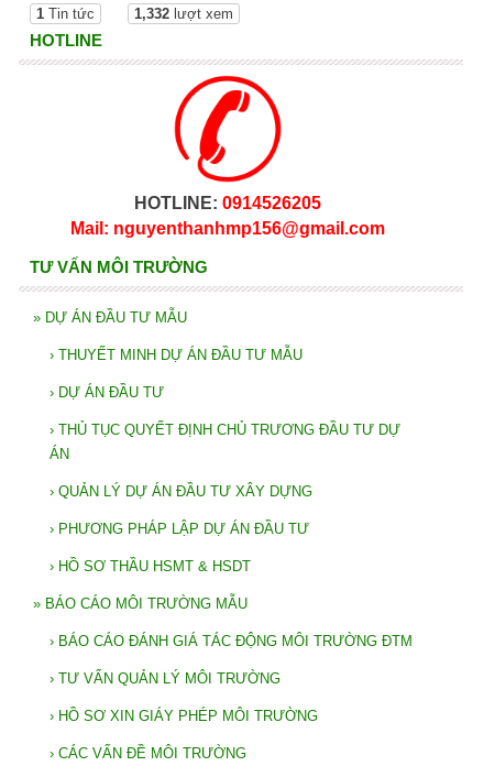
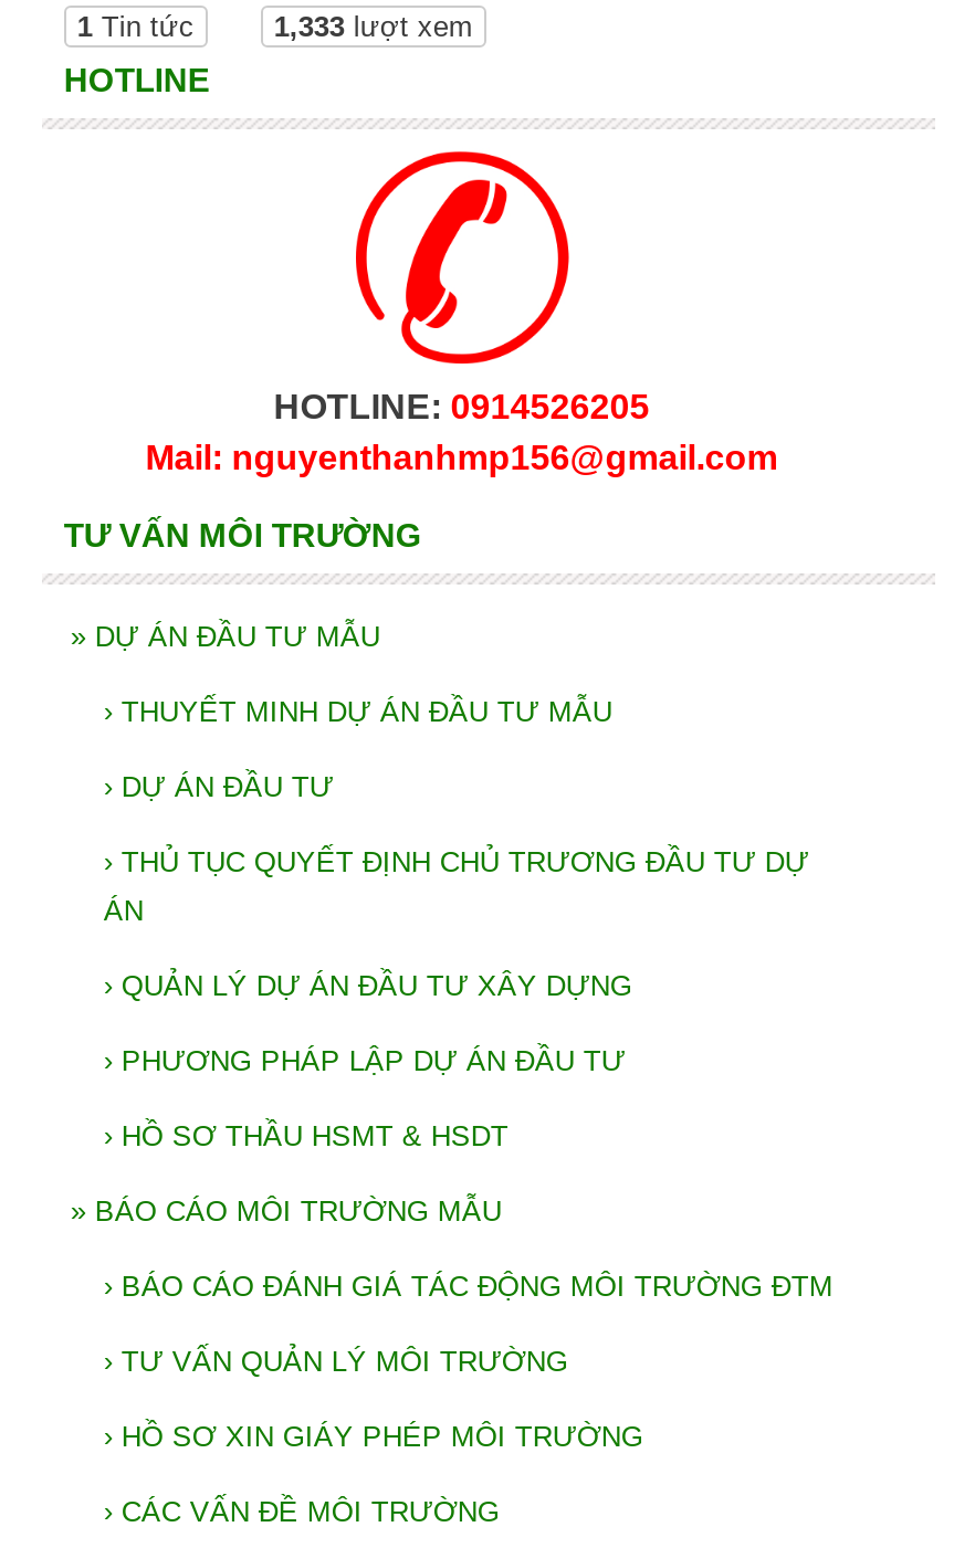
[134,6,233,22] 1,332 lượt xem -> [274,10,473,43] 1,333 lượt xem

